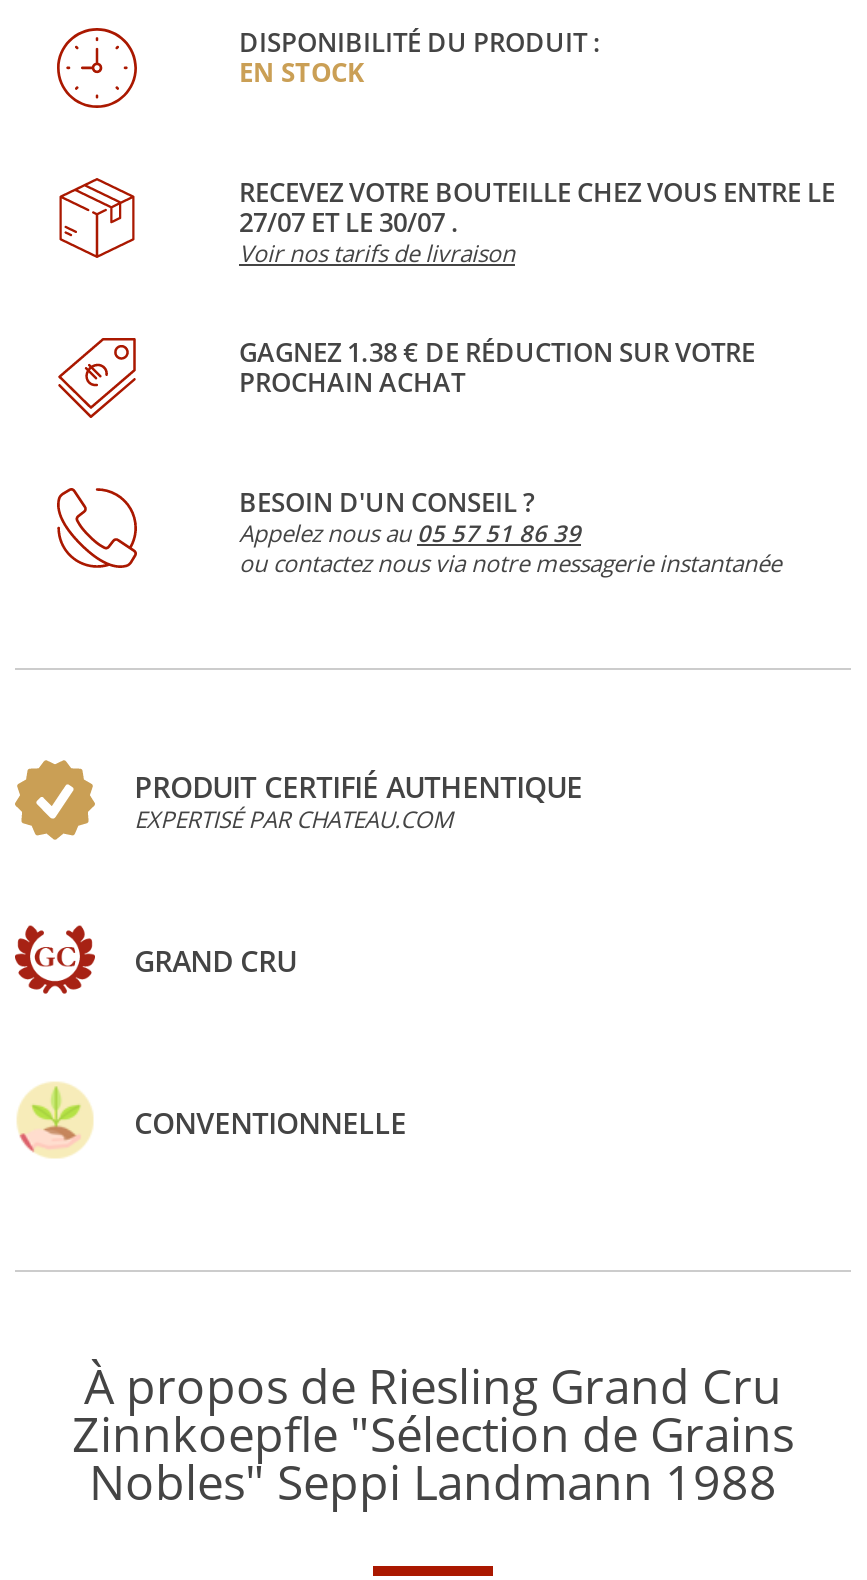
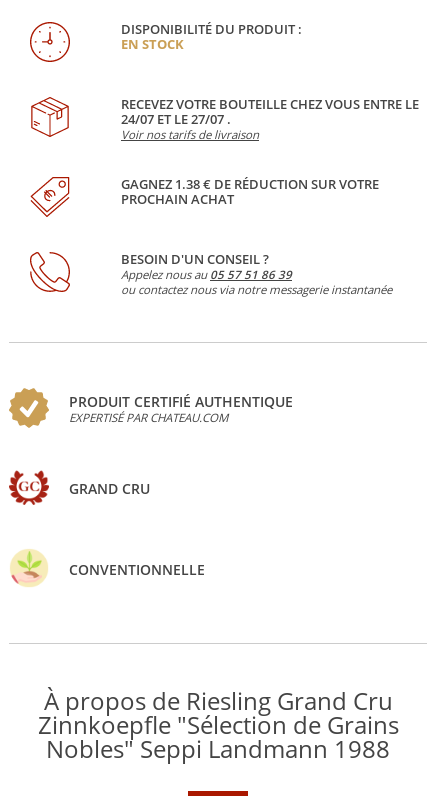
[239,205,459,241] 27/07 ET LE 30/07 . -> [121,110,231,128] 24/07 ET LE 27/07 .

